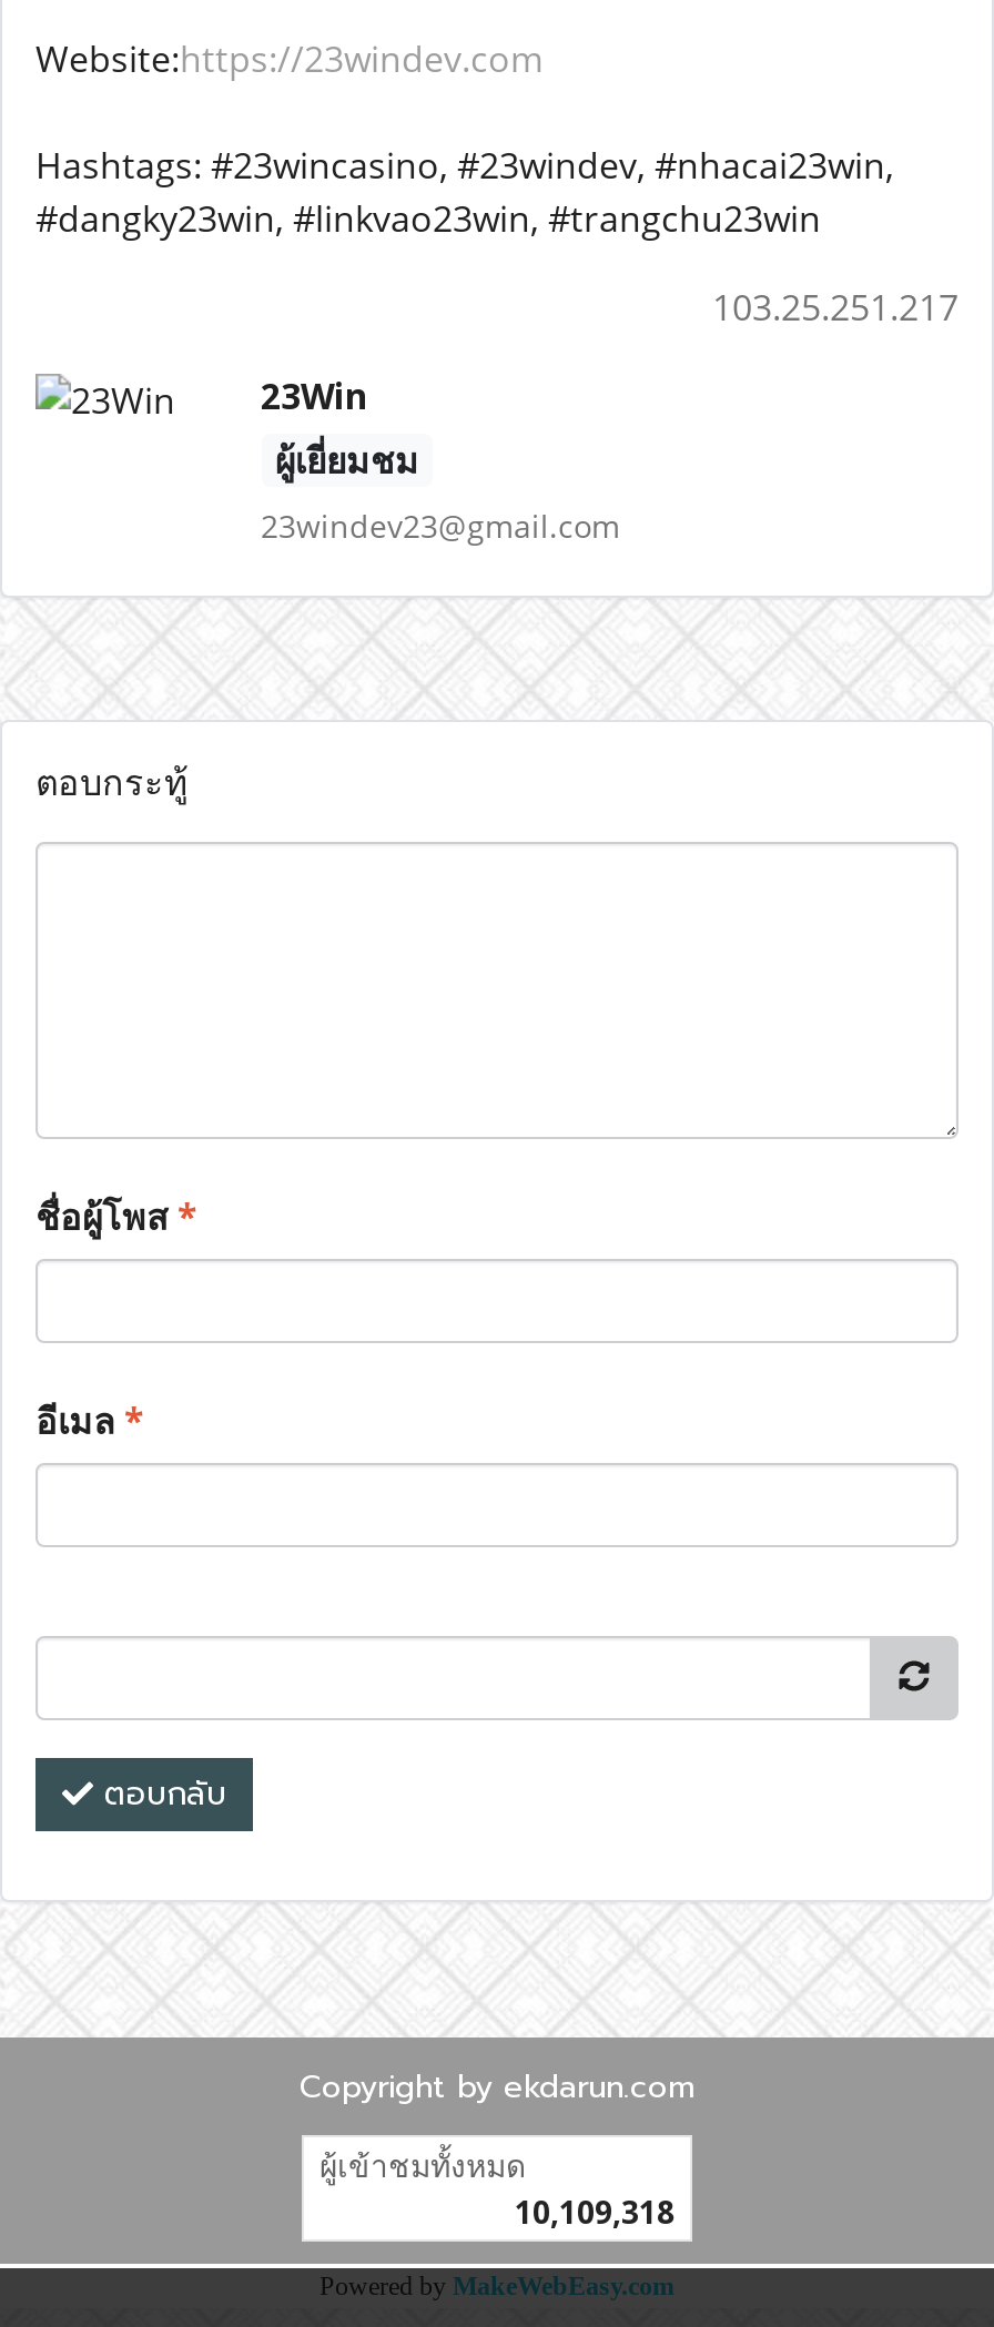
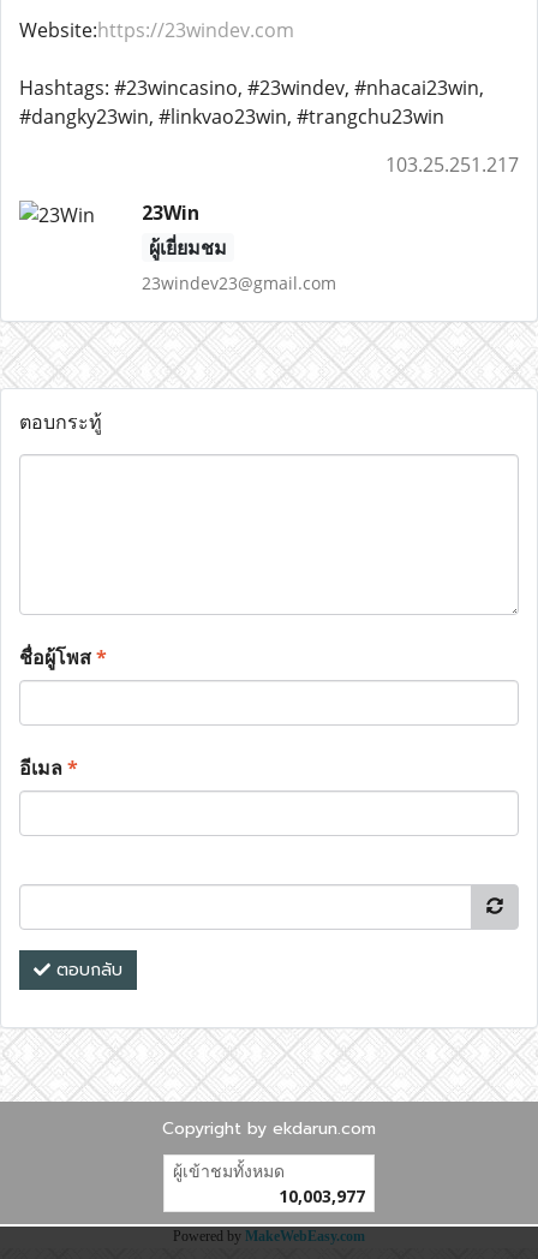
[515,2191,674,2233] 10,109,318 -> [279,1185,365,1207] 10,003,977

